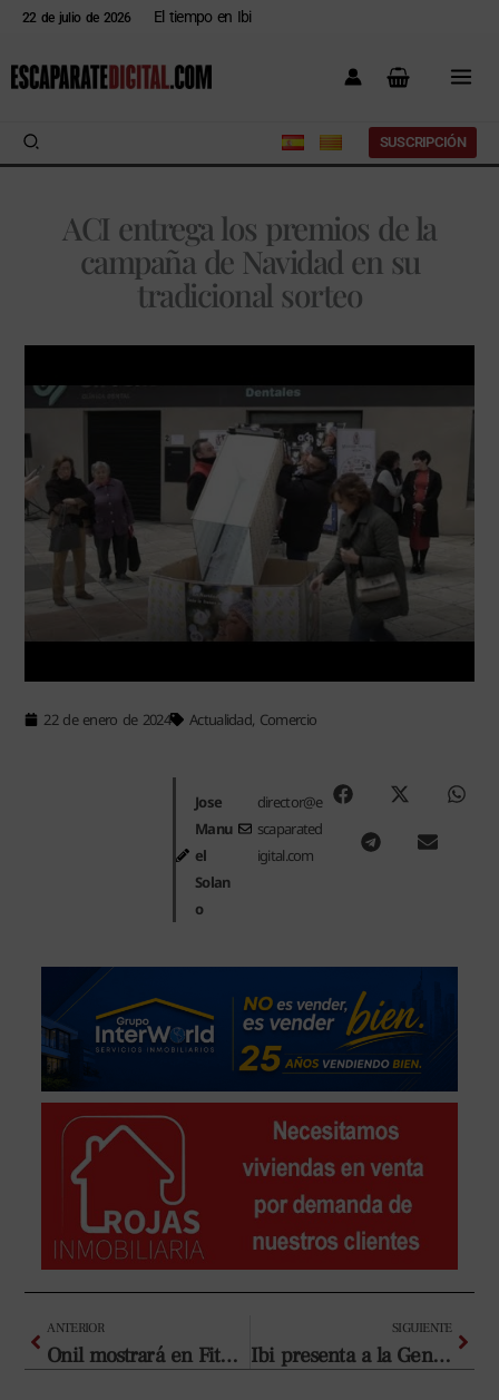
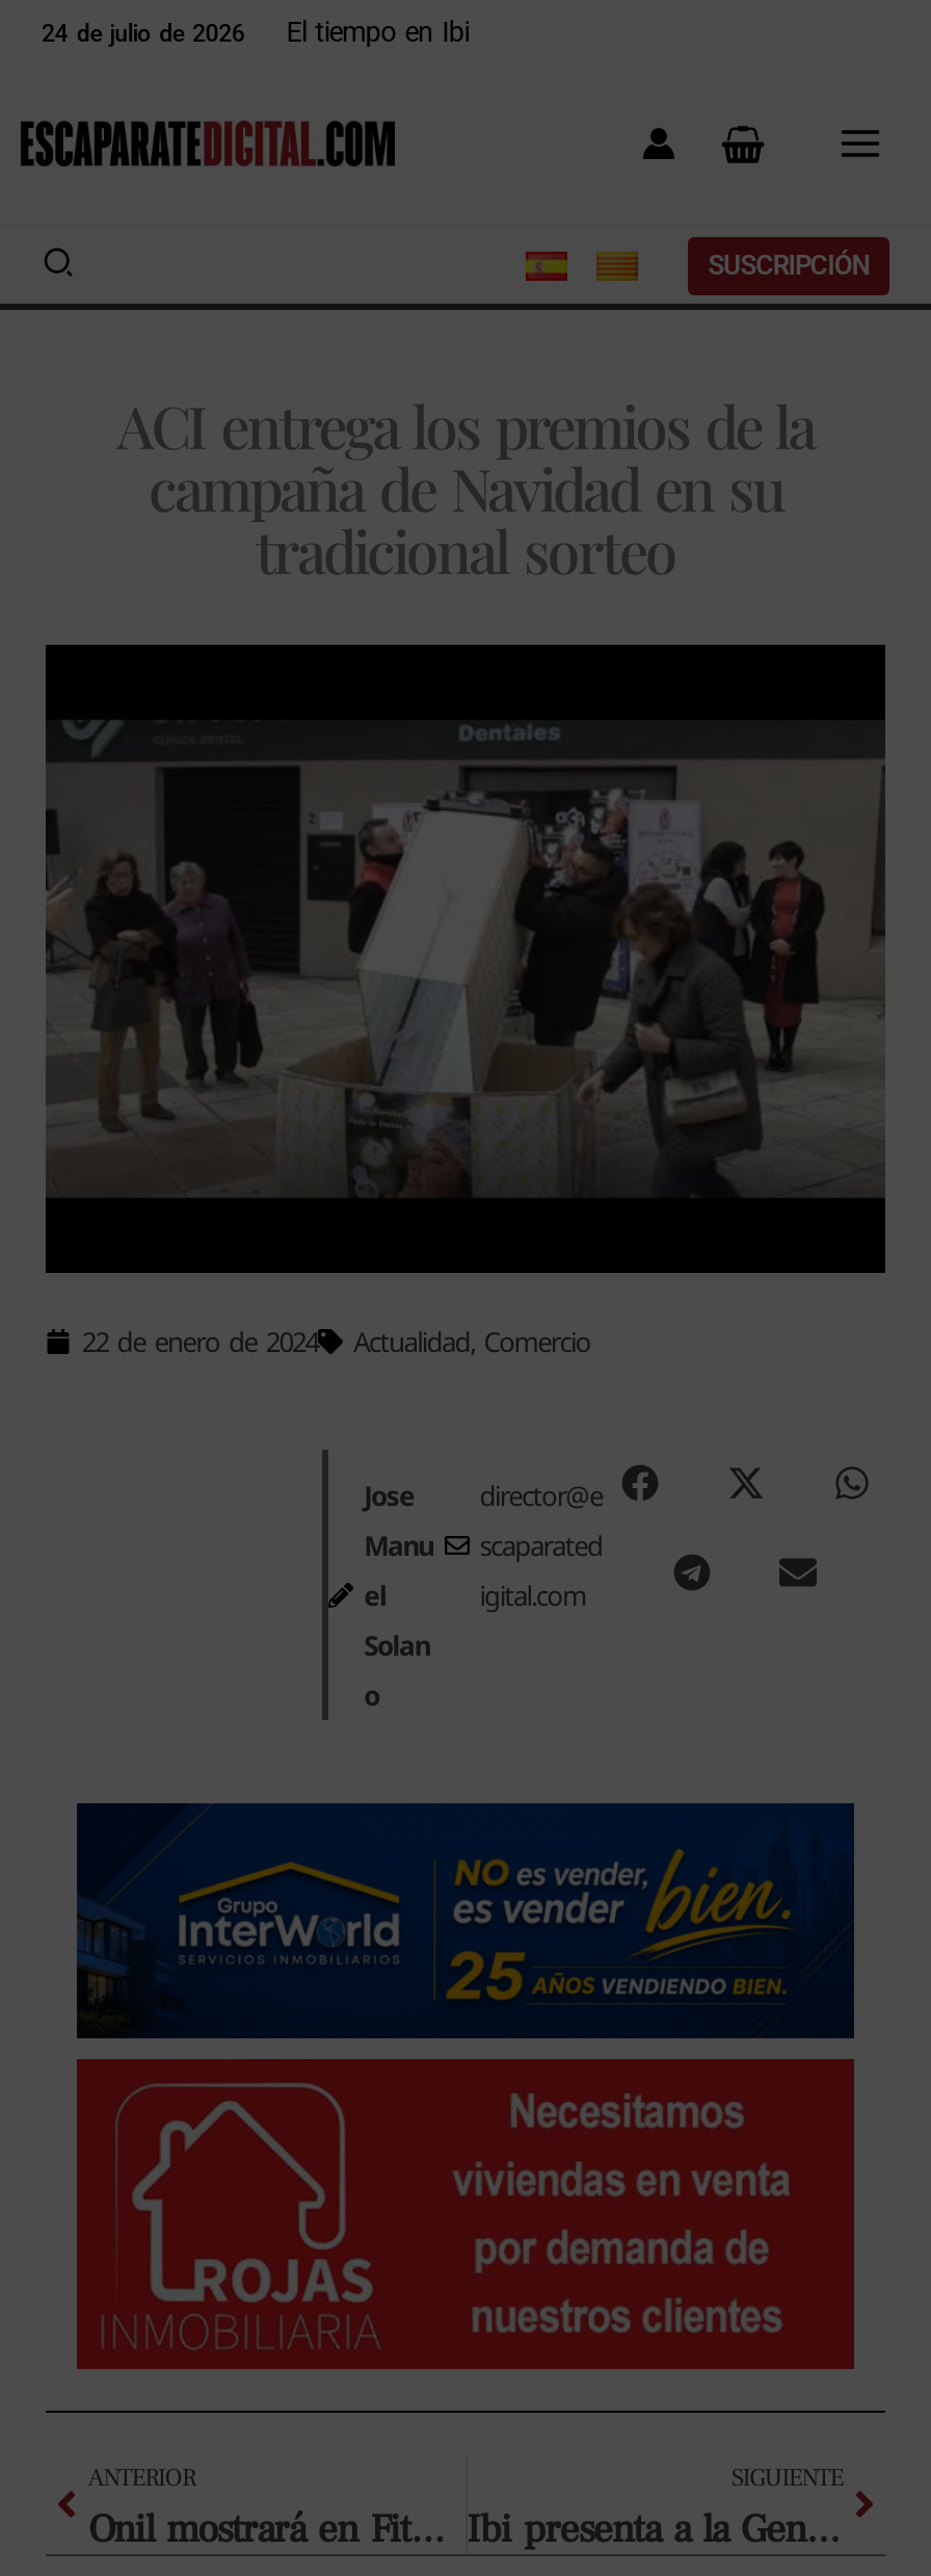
[22,9,131,25] 22 de julio de 2026 -> [42,18,245,47] 24 de julio de 2026

